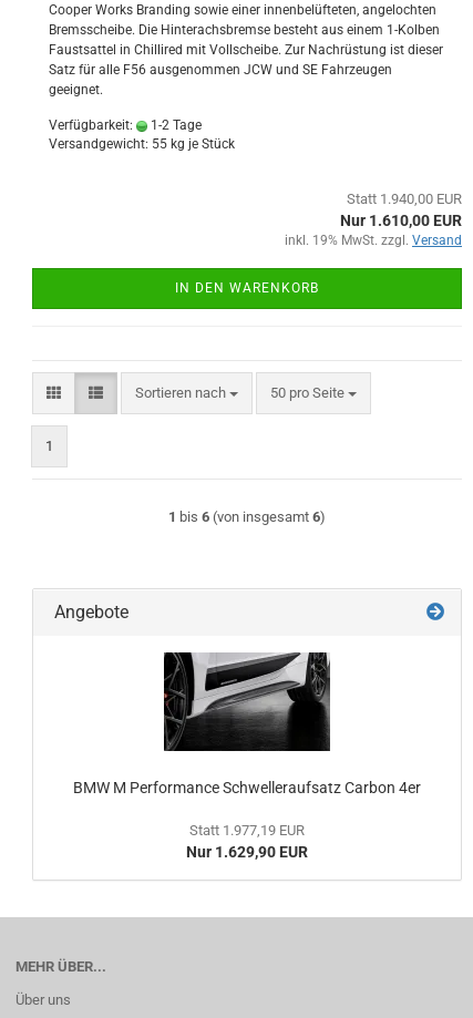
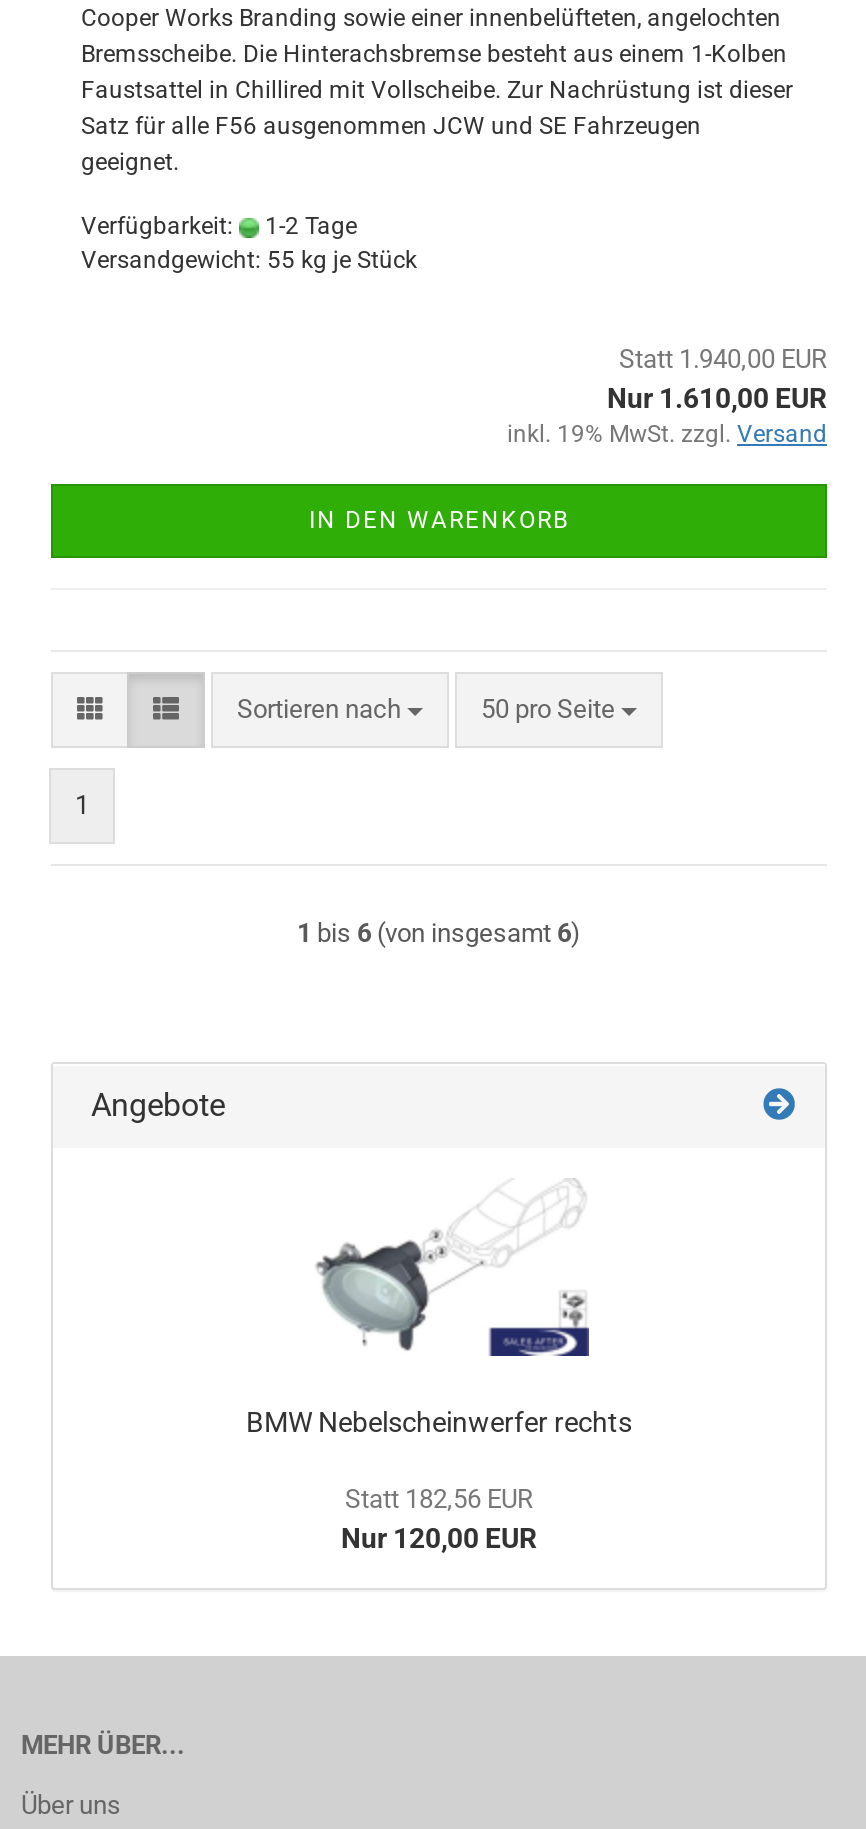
[73,651,421,796] [image] | BMW M Performance Schwelleraufsatz Carbon 4er -> [246,1178,632,1438] [image] | BMW Nebelscheinwerfer rechts
[186,822,308,861] Statt 1.977,19 EUR | Nur 1.629,90 EUR -> [341,1484,537,1554] Statt 182,56 EUR | Nur 120,00 EUR

